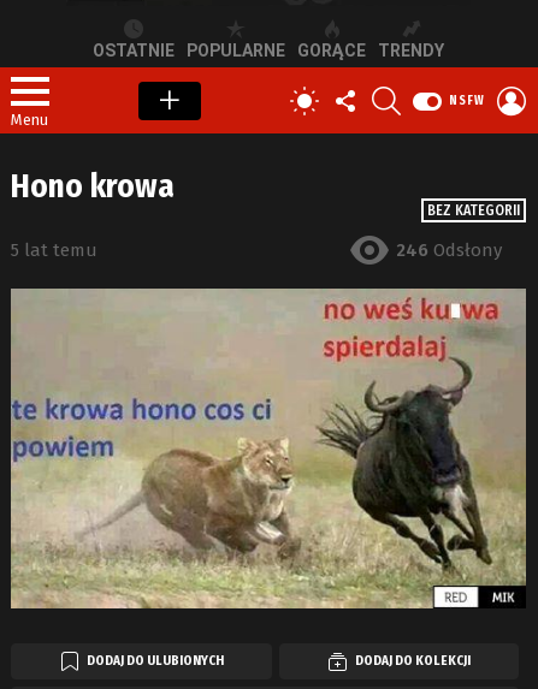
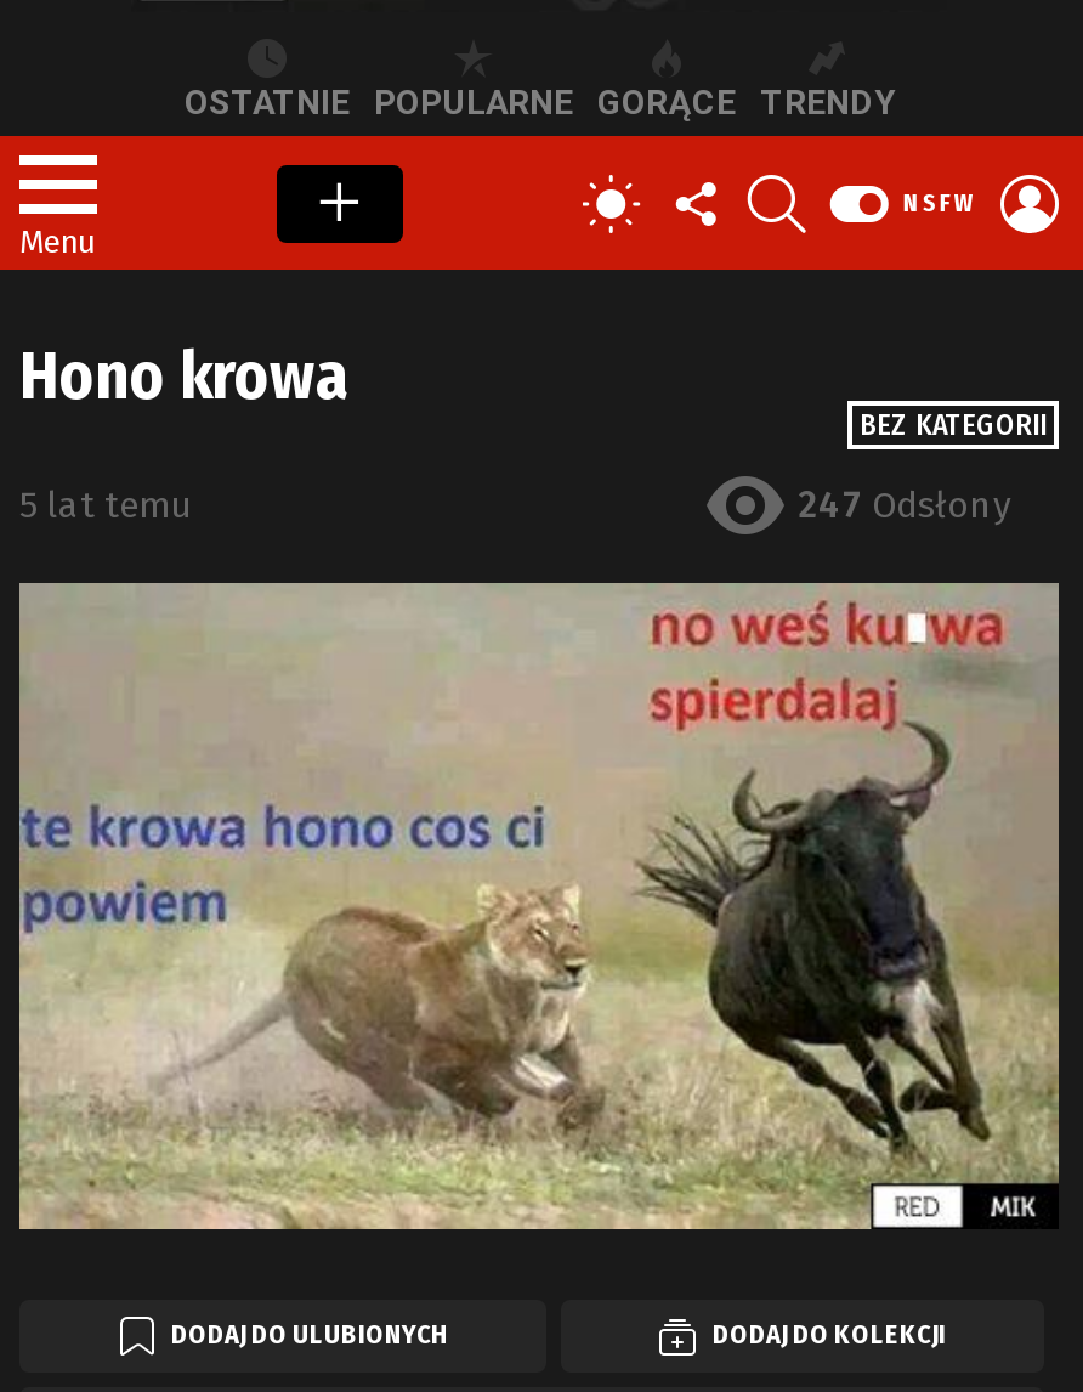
[396,240,502,261] 246 Odsłony -> [799,484,1010,528] 247 Odsłony

